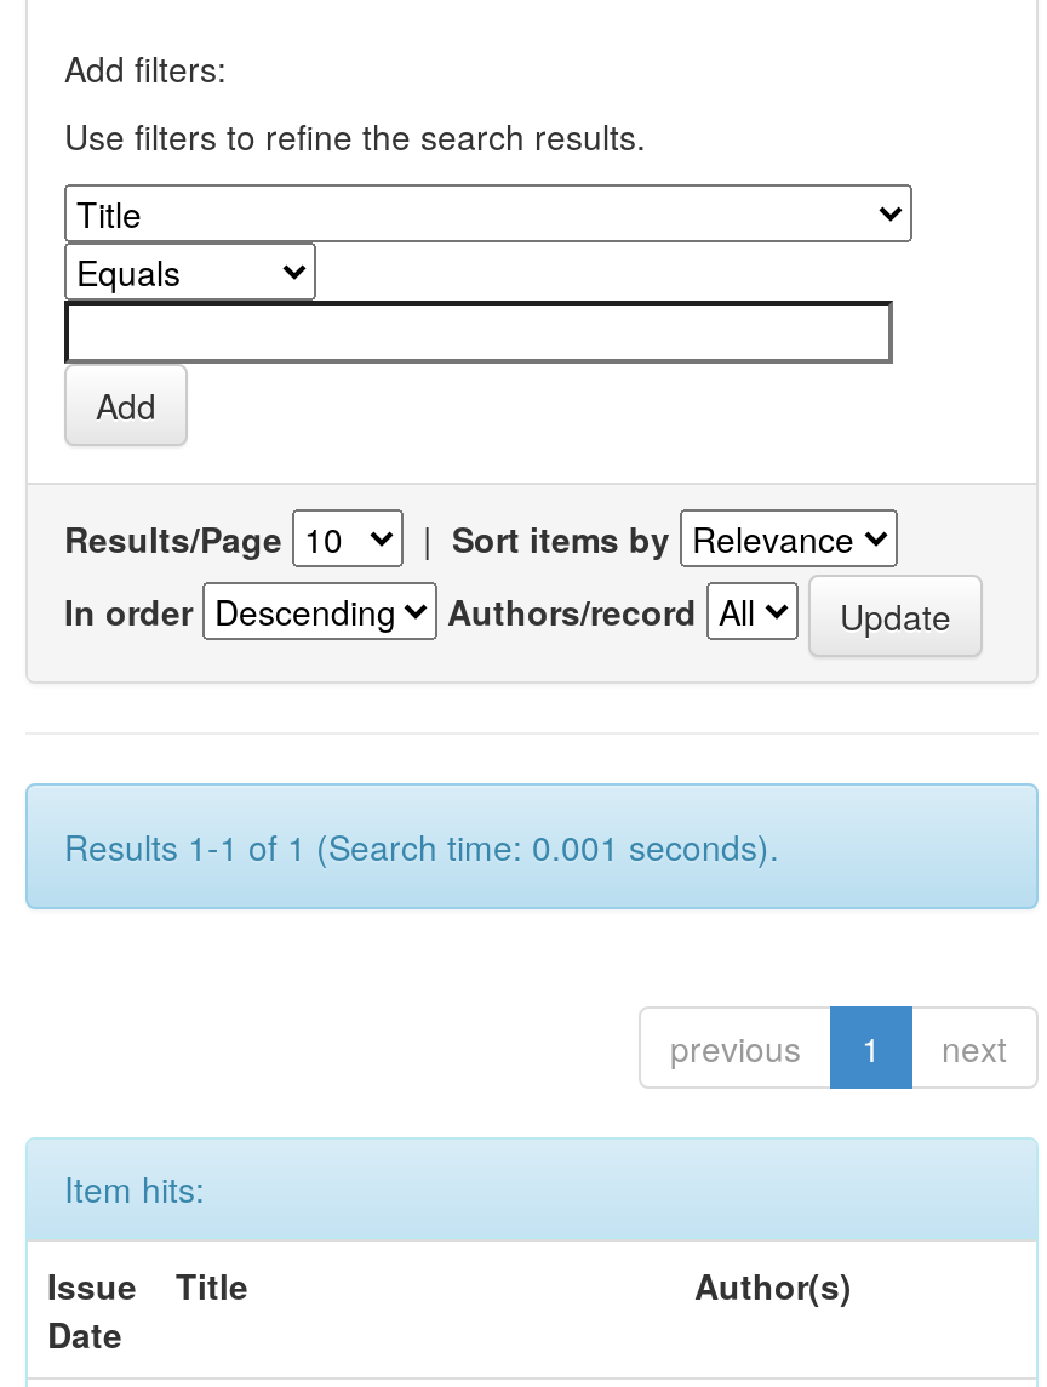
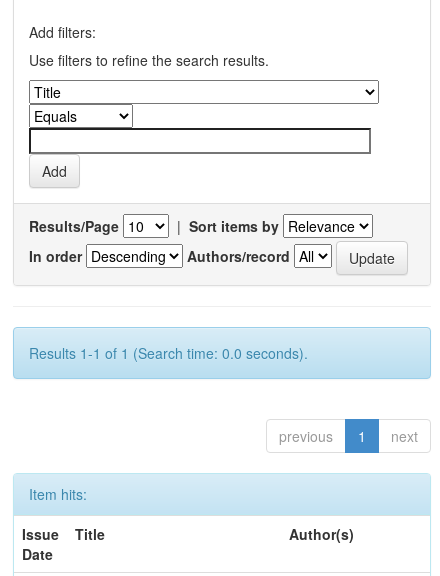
[64,822,779,871] Results 1-1 of 1 (Search time: 0.001 seconds). -> [29,343,308,363] Results 1-1 of 1 (Search time: 0.0 seconds).

